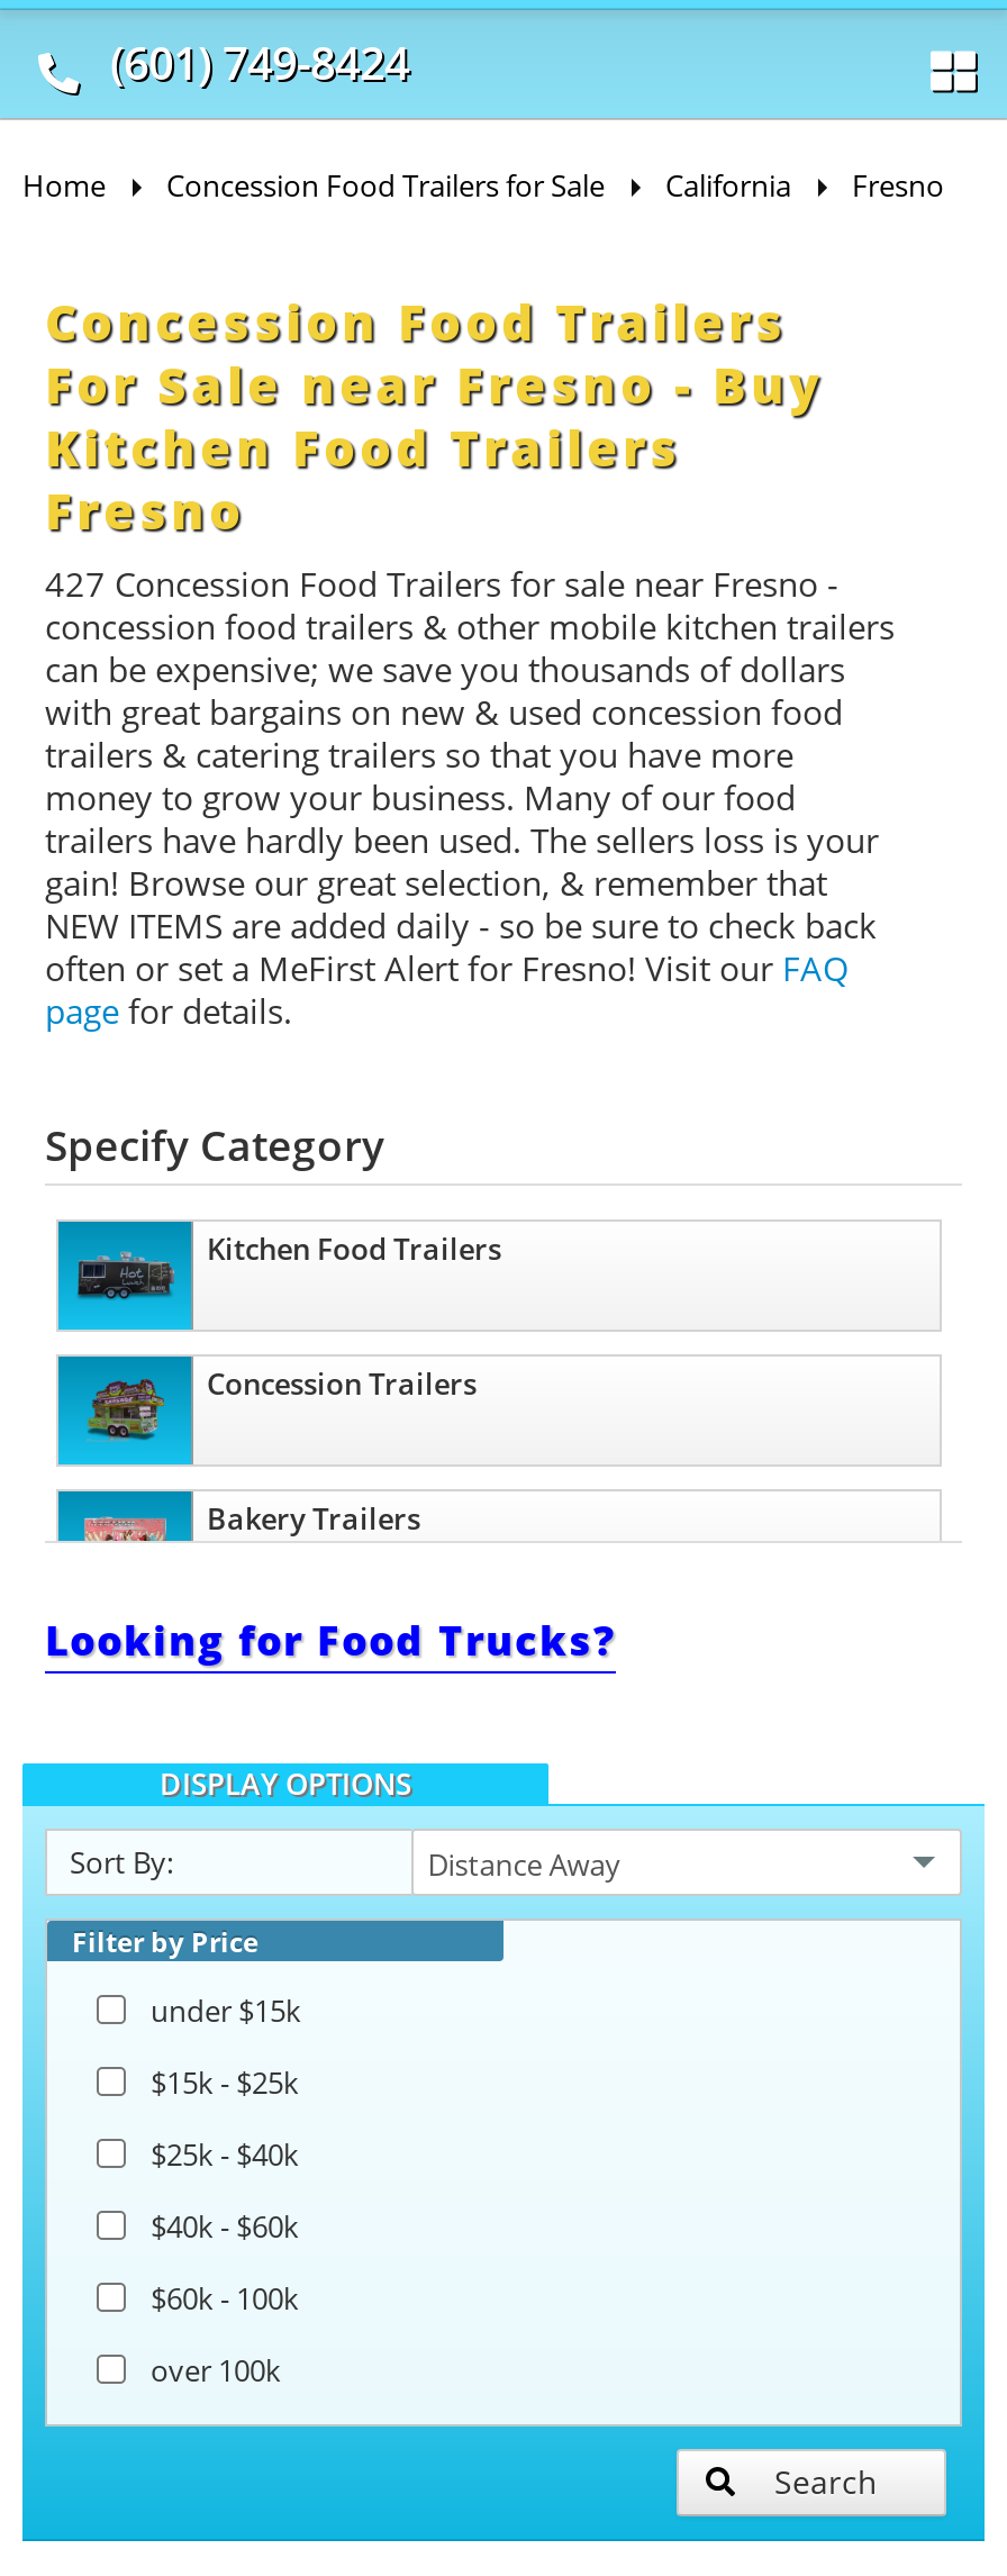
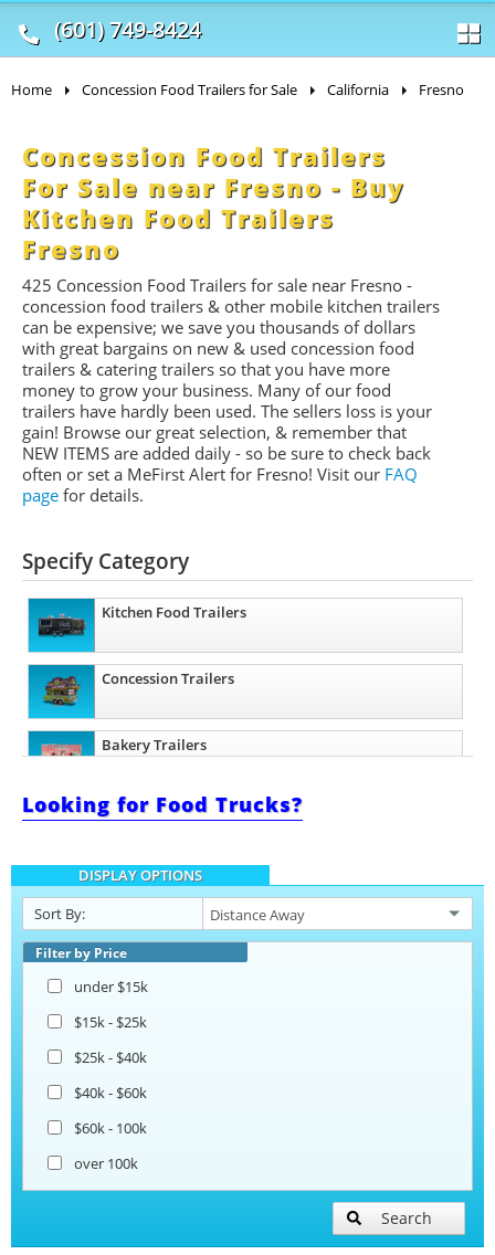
[45,561,838,606] 427 Concession Food Trailers for sale near Fresno - -> [22,274,412,296] 425 Concession Food Trailers for sale near Fresno -

